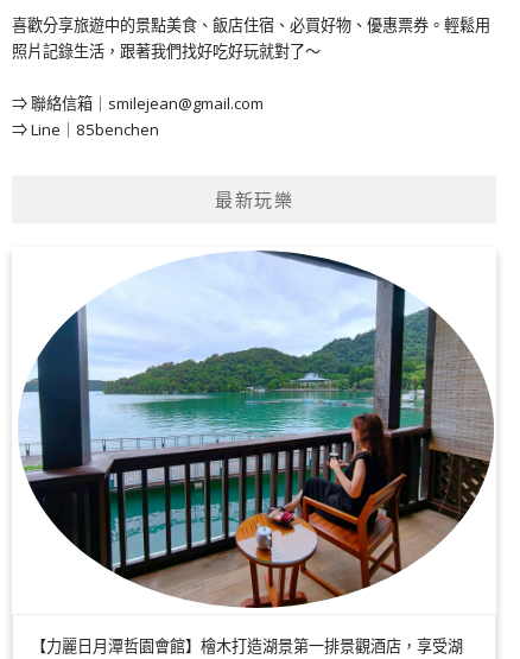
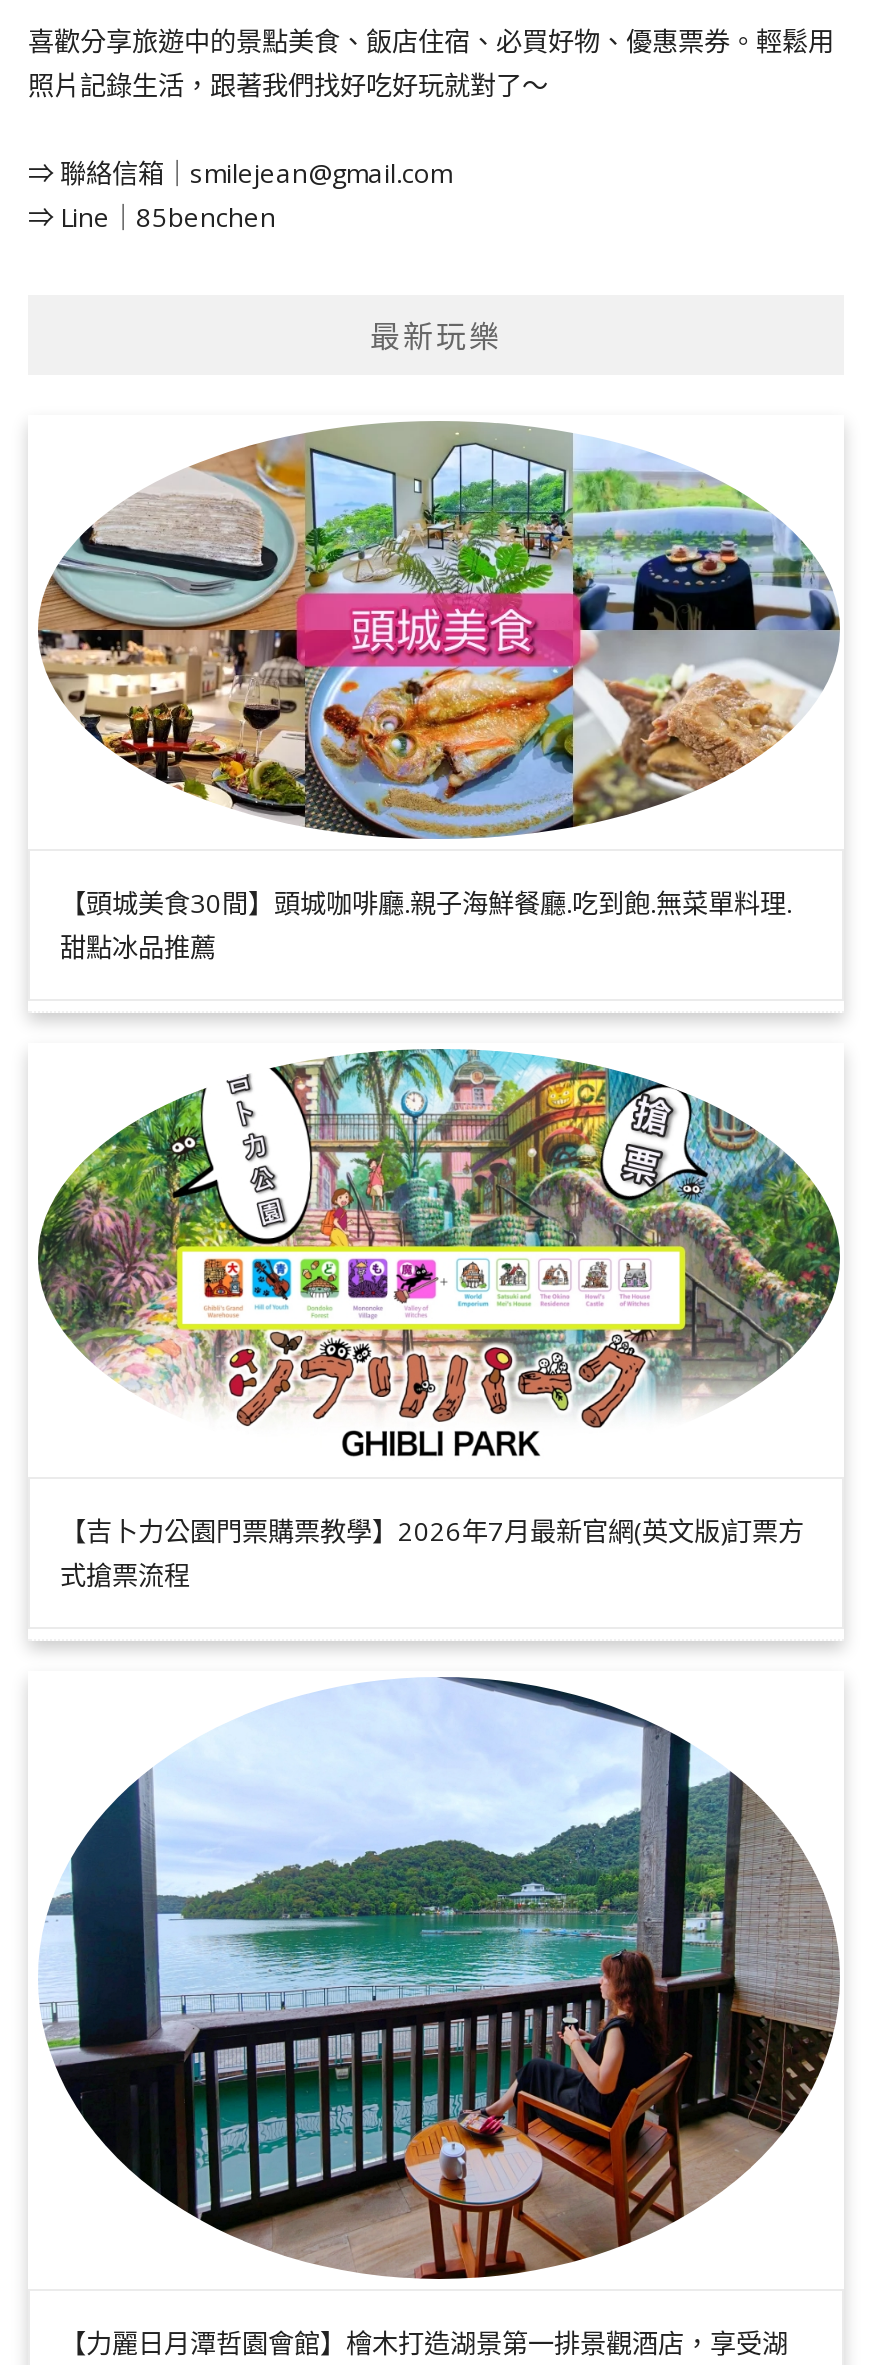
none -> [36,421,842,965] [image] | 【頭城美食30間】頭城咖啡廳.親子海鮮餐廳.吃到飽.無菜單料理. | 甜點冰品推薦
none -> [36,1047,842,1593] [image] | 【吉卜力公園門票購票教學】2026年7月最新官網(英文版)訂票方 | 式搶票流程

